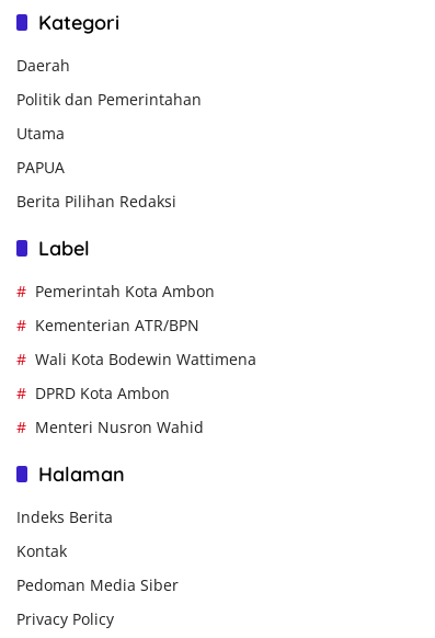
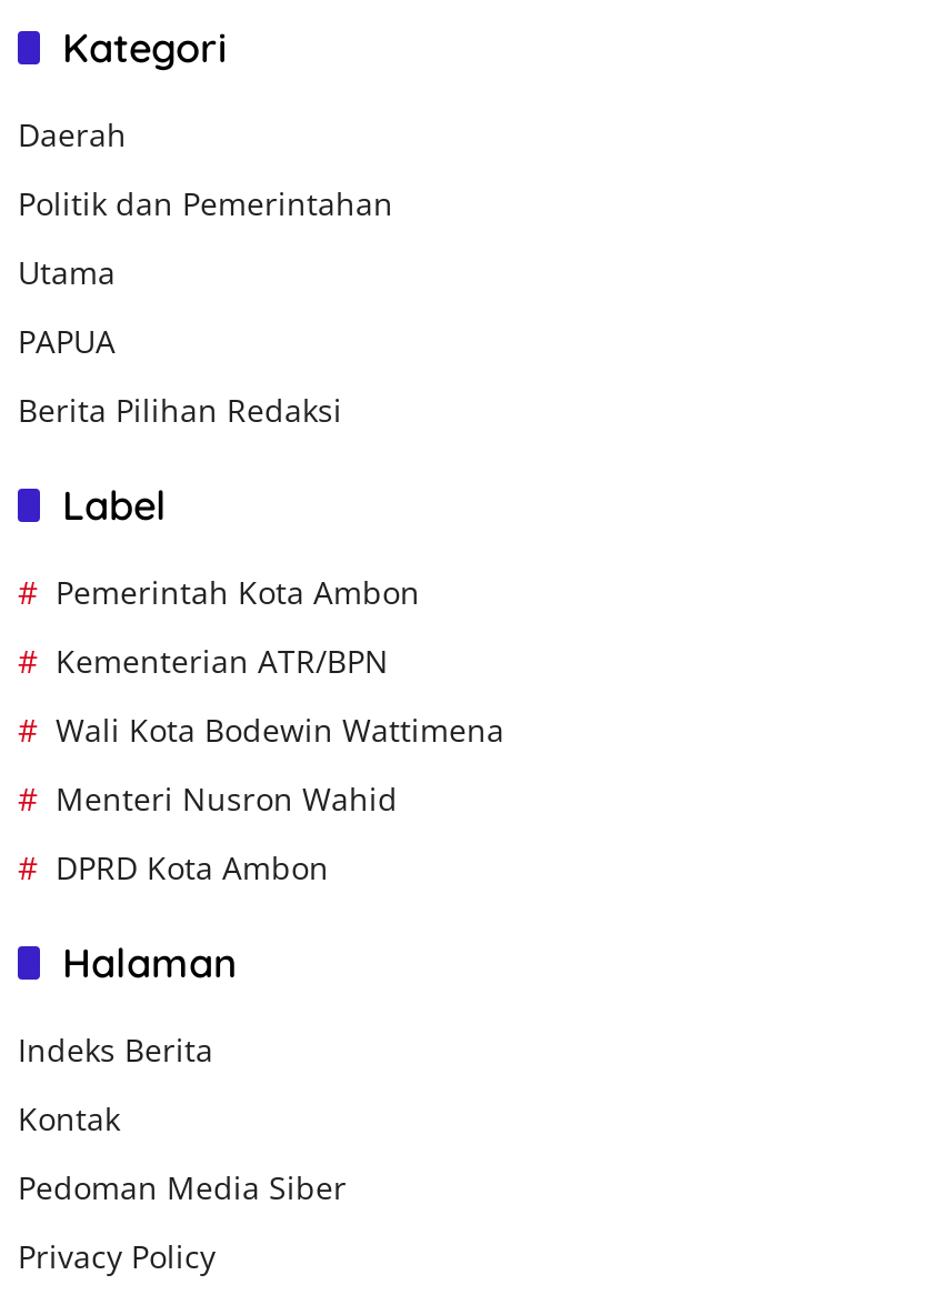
moved [35,383,170,404] -> [56,847,329,889]: DPRD Kota Ambon
moved [35,417,204,438] -> [56,778,398,821]: Menteri Nusron Wahid

